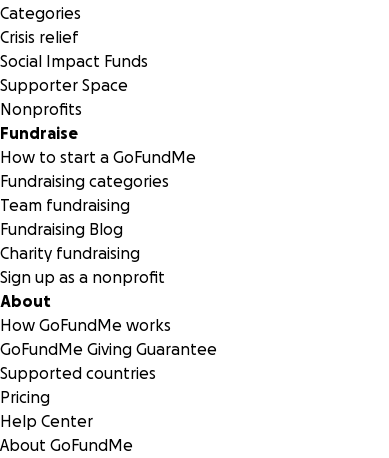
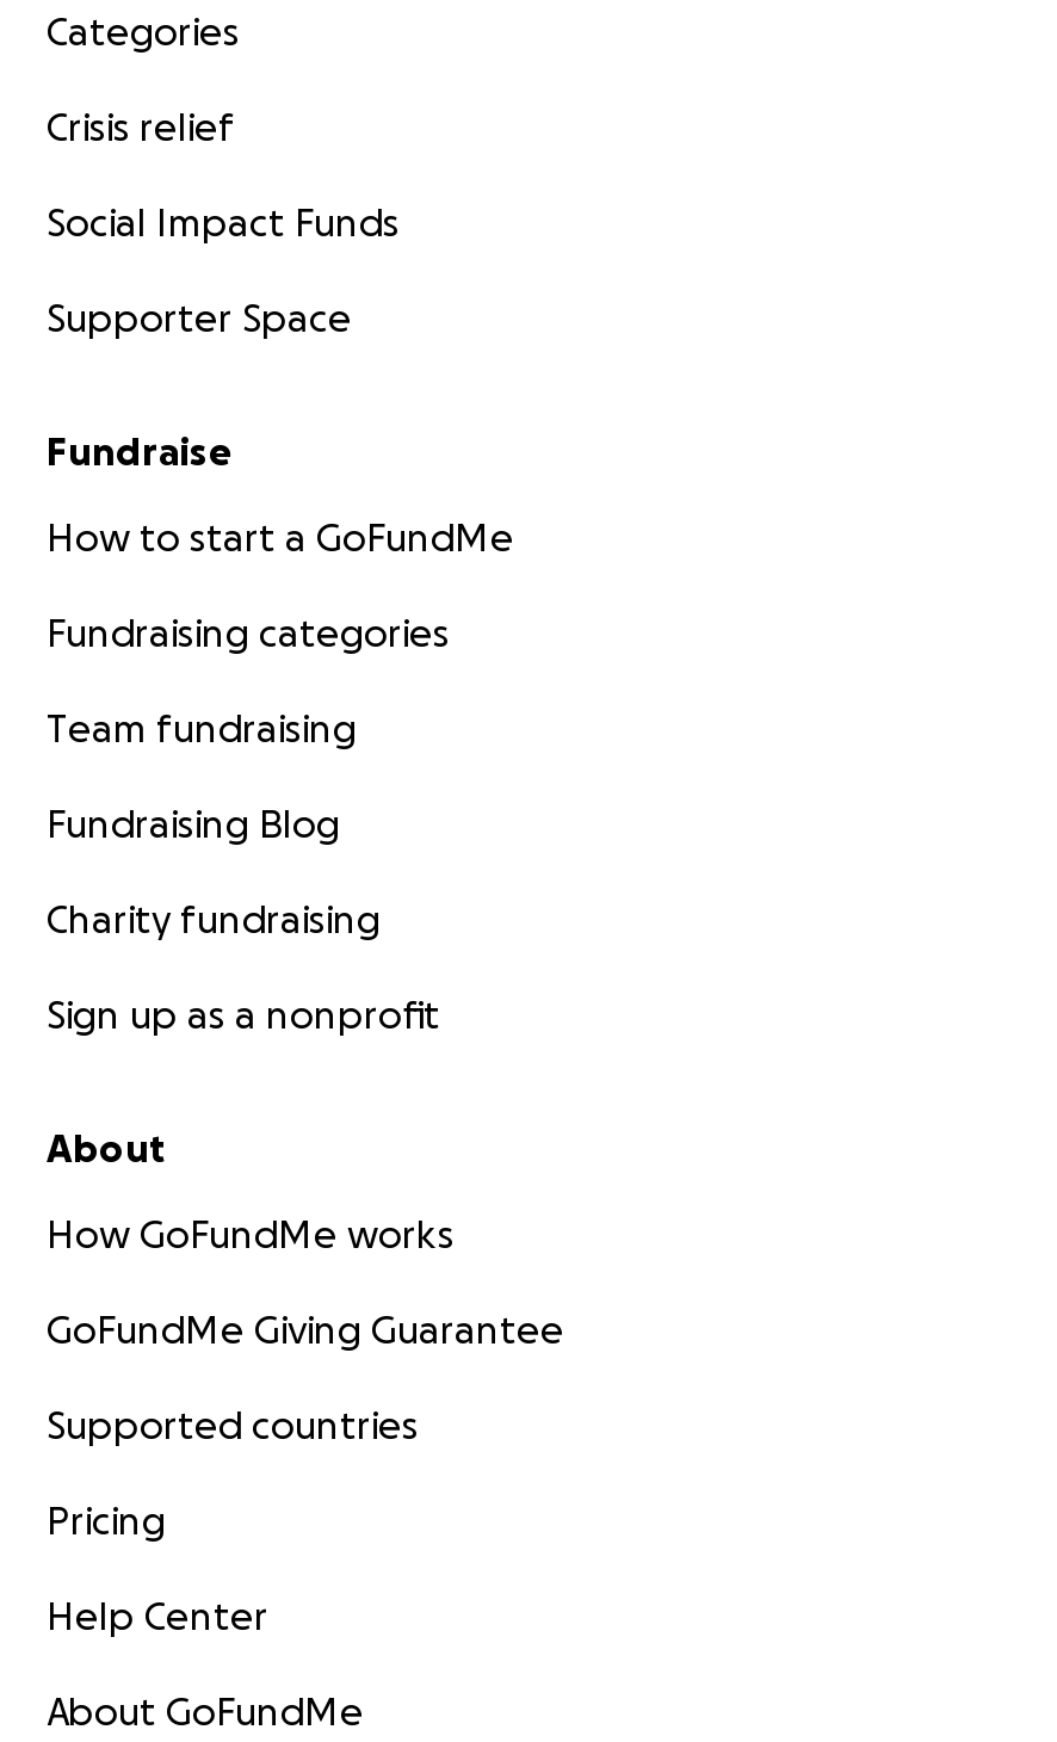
[0,100,82,118] Nonprofits -> none

